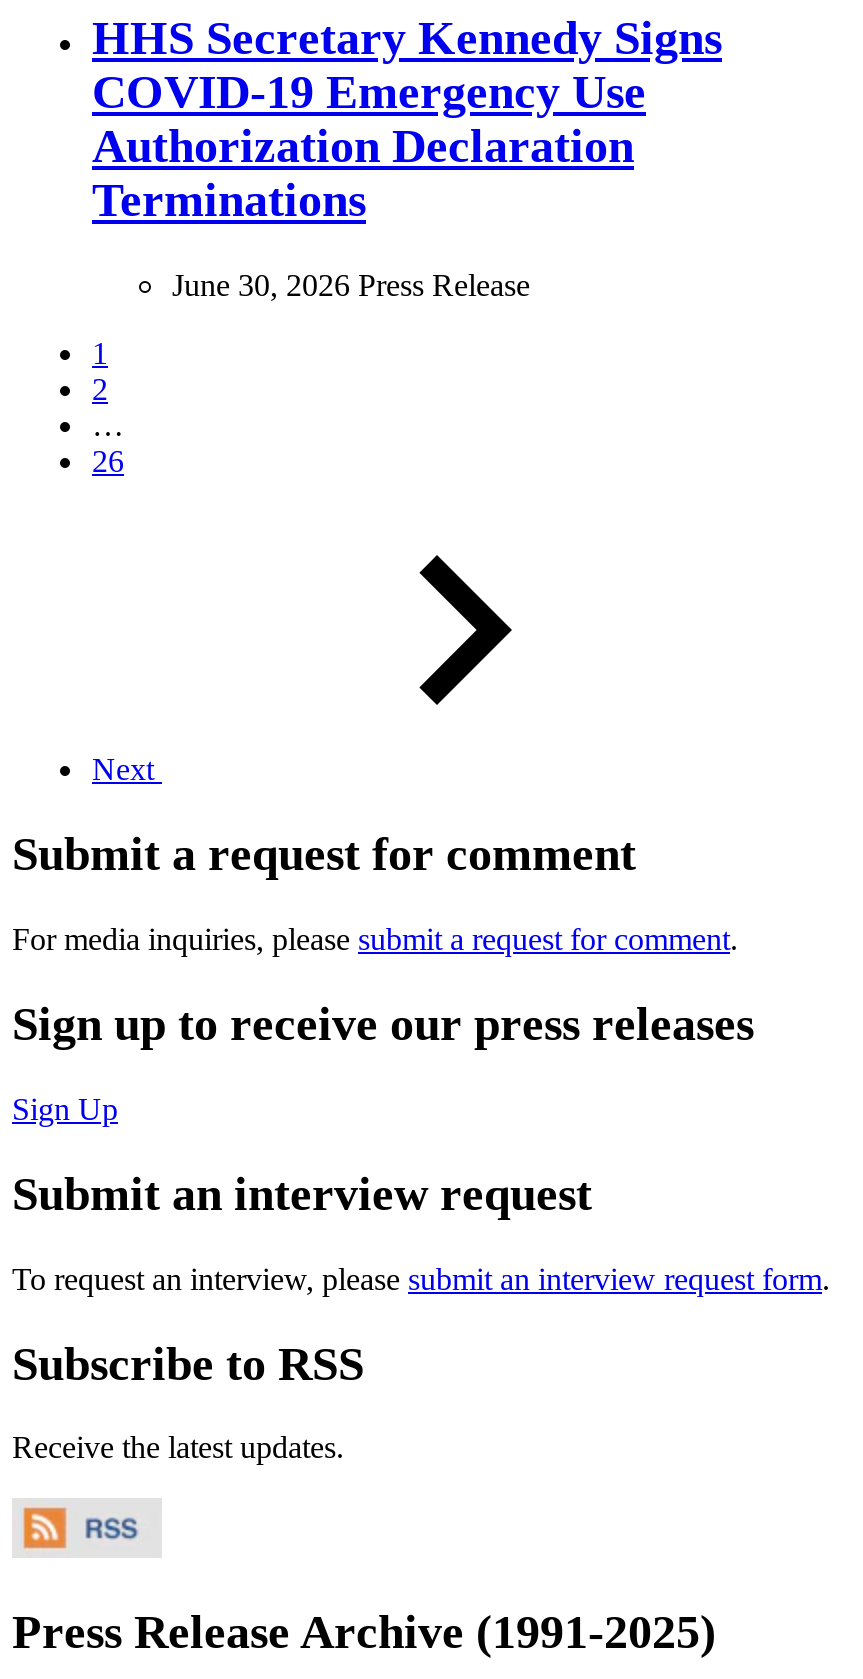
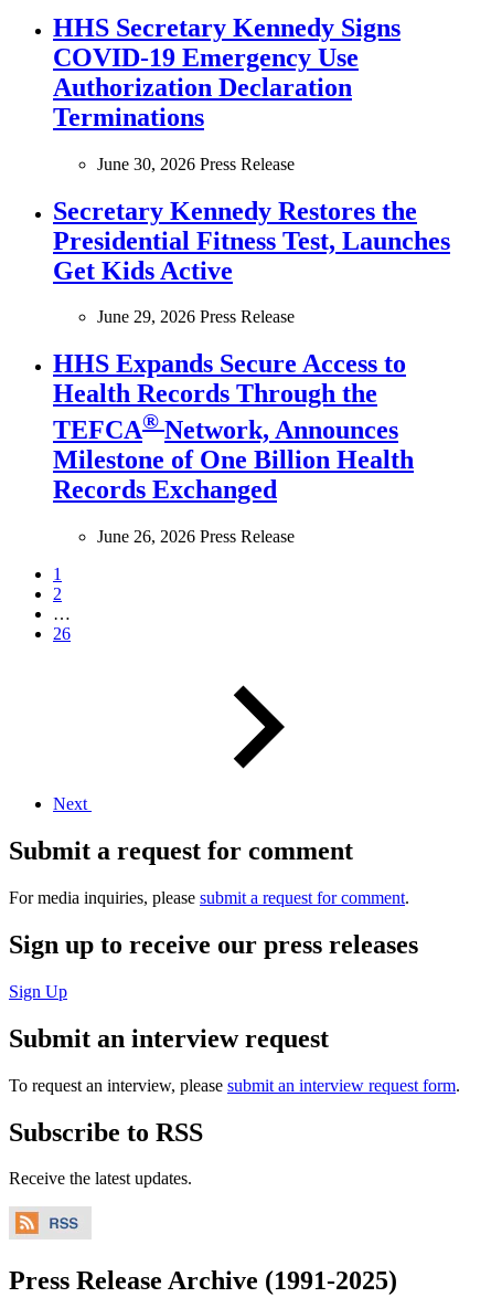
none -> [53,196,450,546] Secretary Kennedy Restores the | Presidential Fitness Test, Launches | Get Kids Active | June 29, 2026 Press Release | HHS Expands Secure Access to | Health Records Through the | TEFCA®Network, Announces | Milestone of One Billion Health | Records Exchanged | June 26, 2026 Press Release

